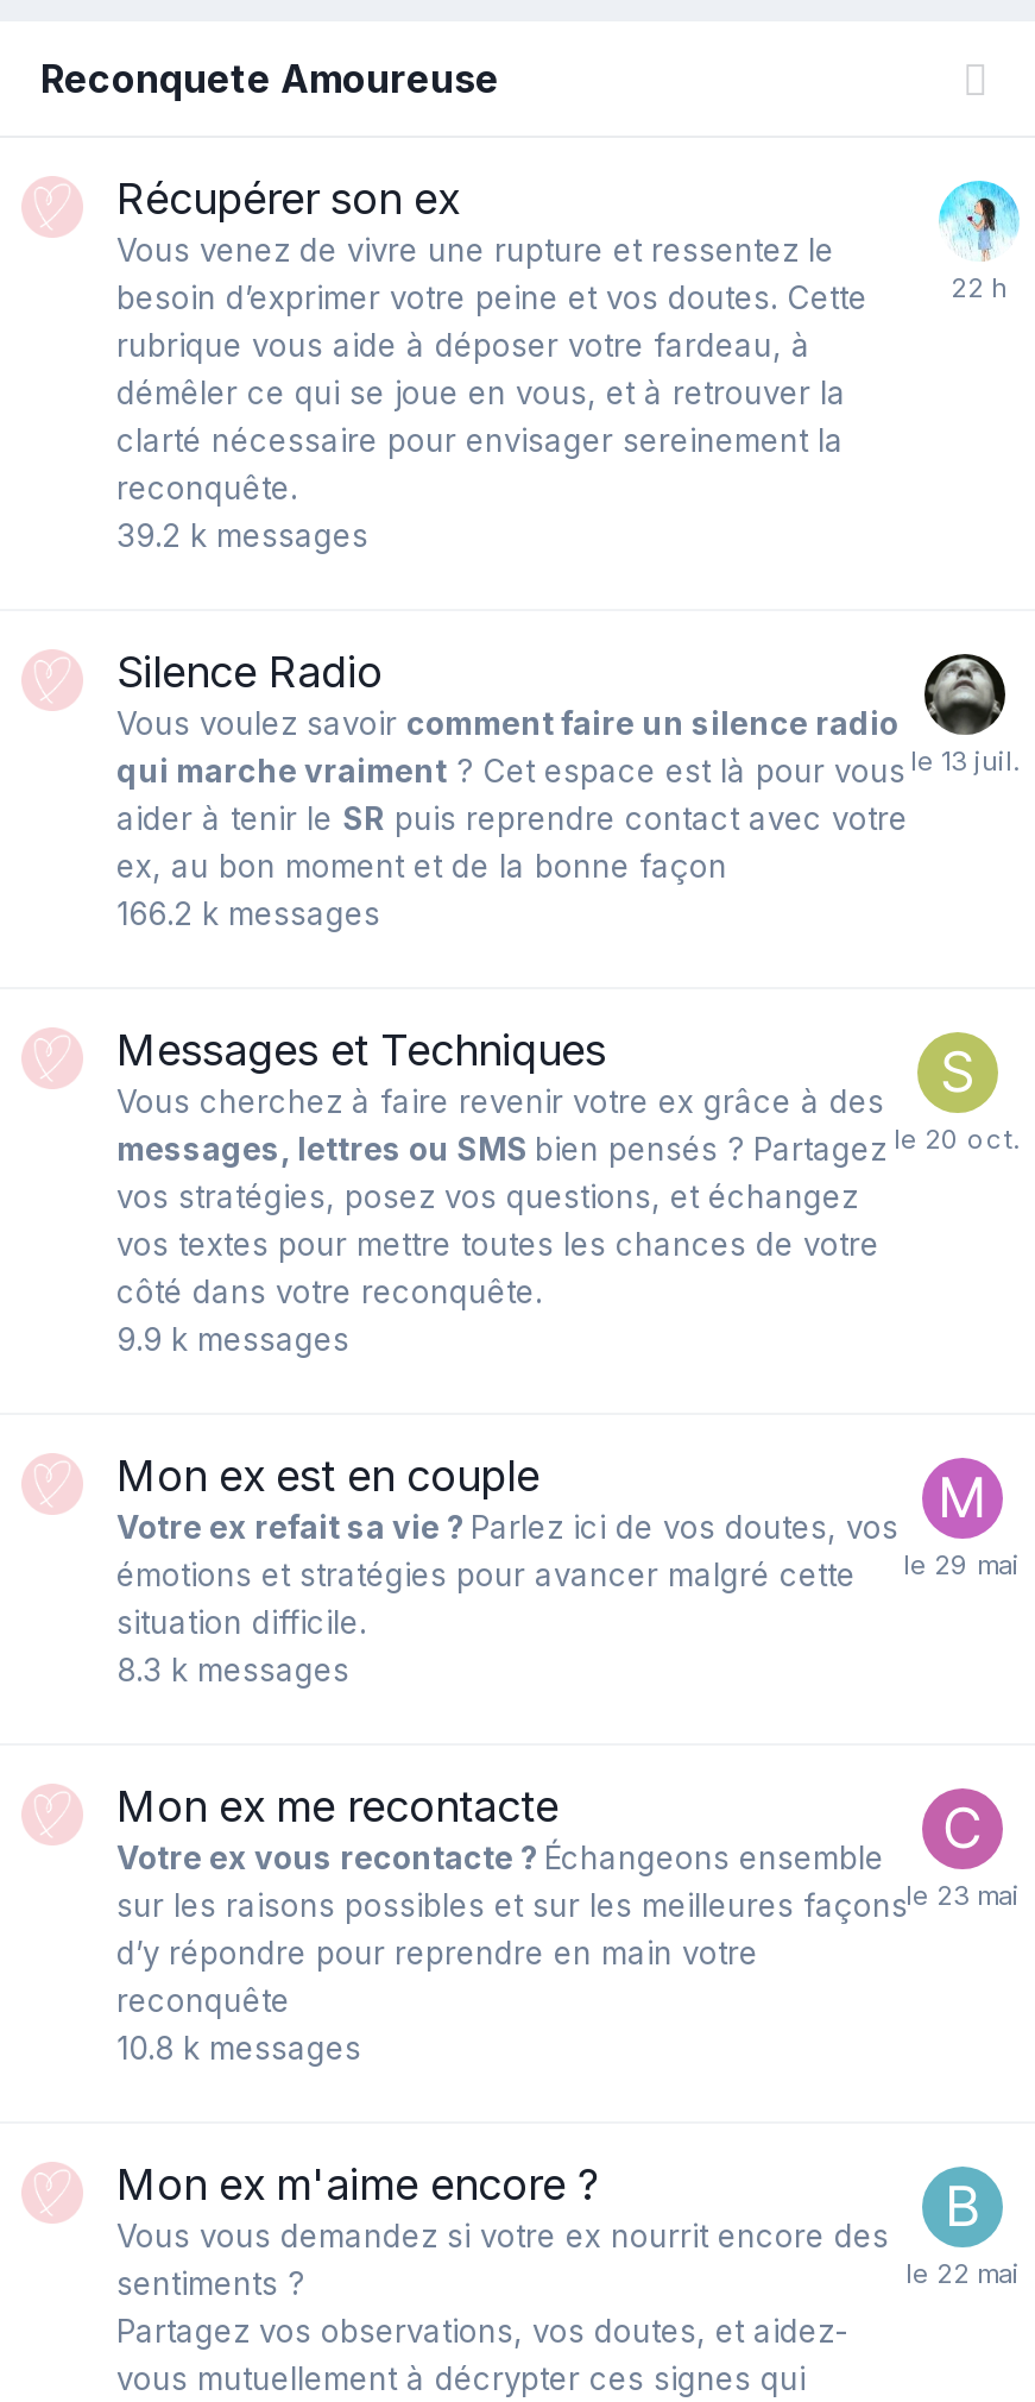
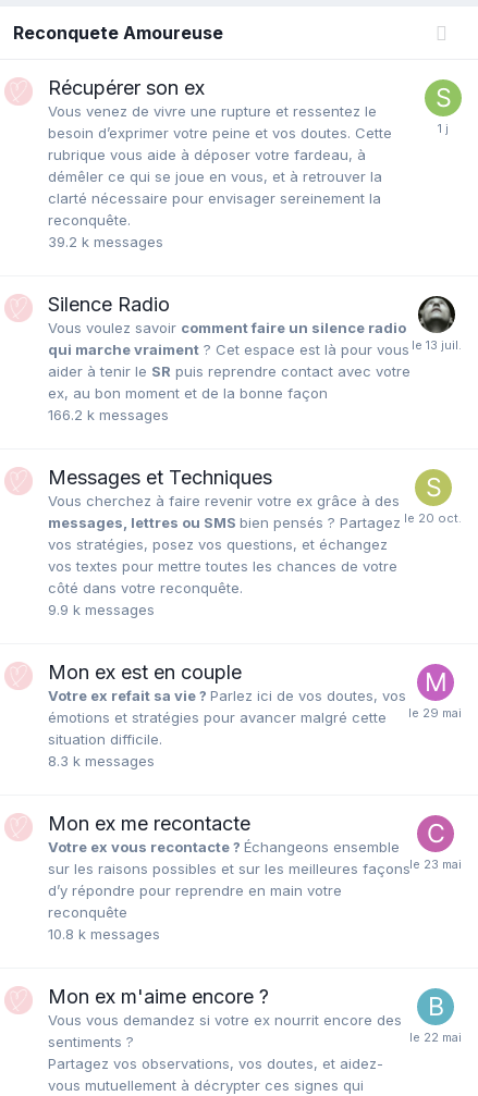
[936,178,1022,300] [image] -> [424,78,463,136] [image]

